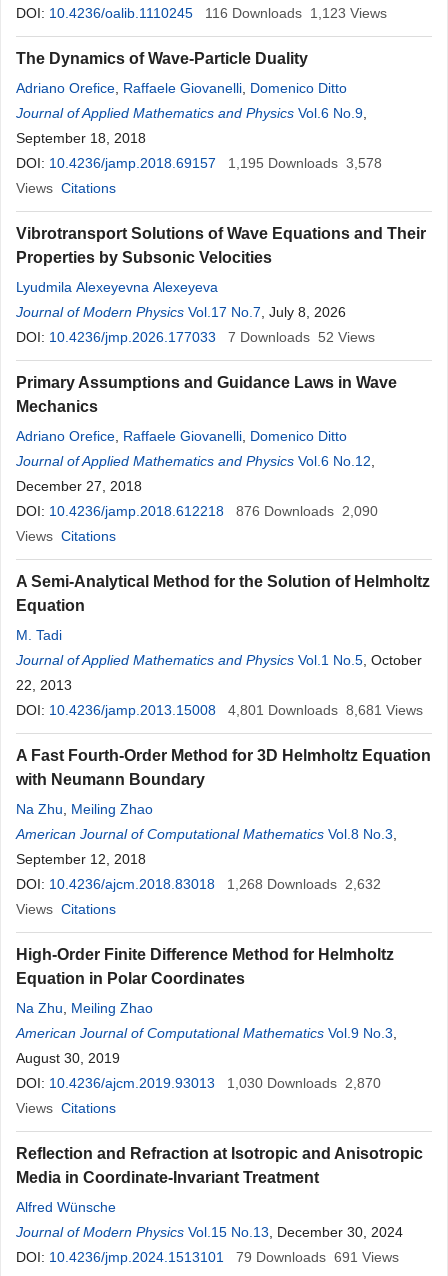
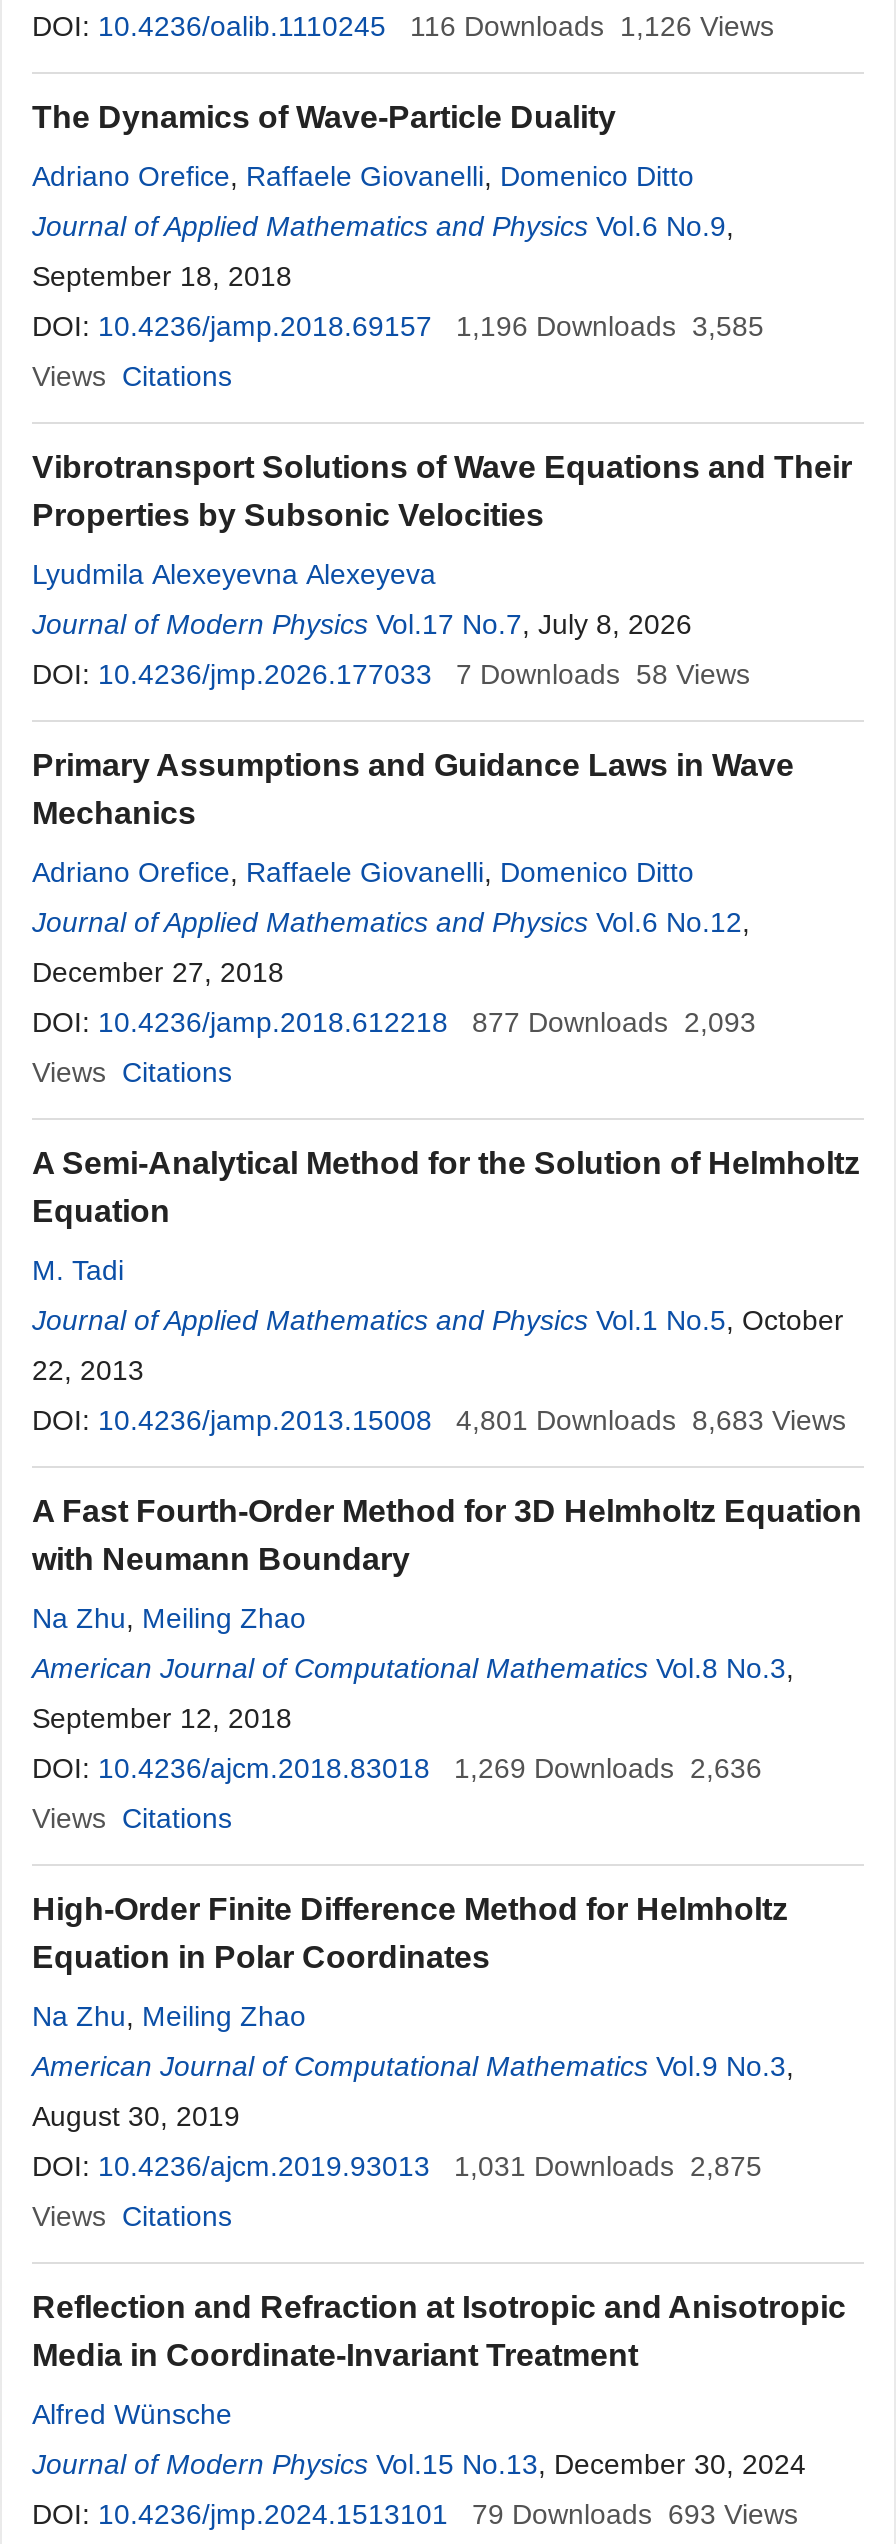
[205,5,387,21] 116 Downloads 1,123 Views -> [410,10,774,42] 116 Downloads 1,126 Views
[16,155,382,171] DOI: 10.4236/jamp.2018.69157 1,195 Downloads 3,578 -> [32,310,764,342] DOI: 10.4236/jamp.2018.69157 1,196 Downloads 3,585
[228,329,375,345] 7 Downloads 52 Views -> [456,658,750,690] 7 Downloads 58 Views
[16,503,378,519] DOI: 10.4236/jamp.2018.612218 876 Downloads 2,090 -> [32,1006,756,1038] DOI: 10.4236/jamp.2018.612218 877 Downloads 2,093
[228,702,423,718] 4,801 Downloads 8,681 Views -> [456,1404,846,1436] 4,801 Downloads 8,683 Views
[16,876,381,892] DOI: 10.4236/ajcm.2018.83018 1,268 Downloads 2,632 -> [32,1752,762,1784] DOI: 10.4236/ajcm.2018.83018 1,269 Downloads 2,636
[16,1075,381,1091] DOI: 10.4236/ajcm.2019.93013 1,030 Downloads 2,870 -> [32,2150,762,2182] DOI: 10.4236/ajcm.2019.93013 1,031 Downloads 2,875
[236,1249,399,1265] 79 Downloads 691 Views -> [472,2498,798,2530] 79 Downloads 693 Views

